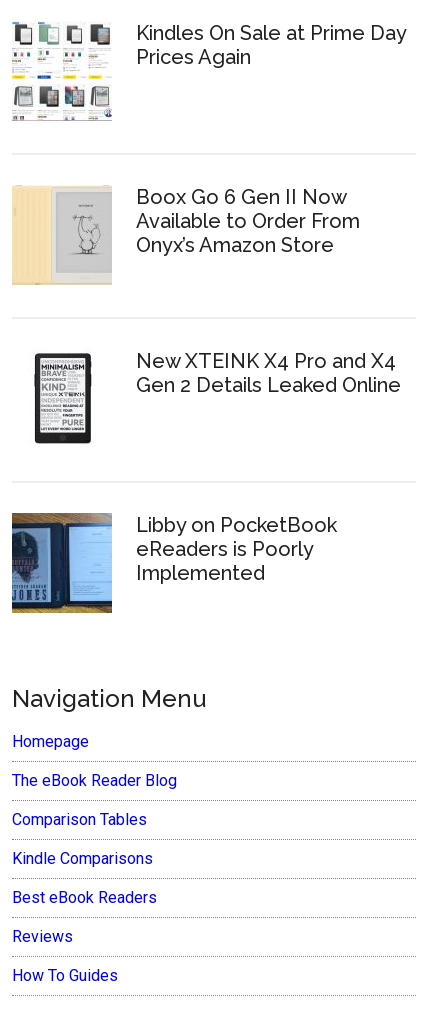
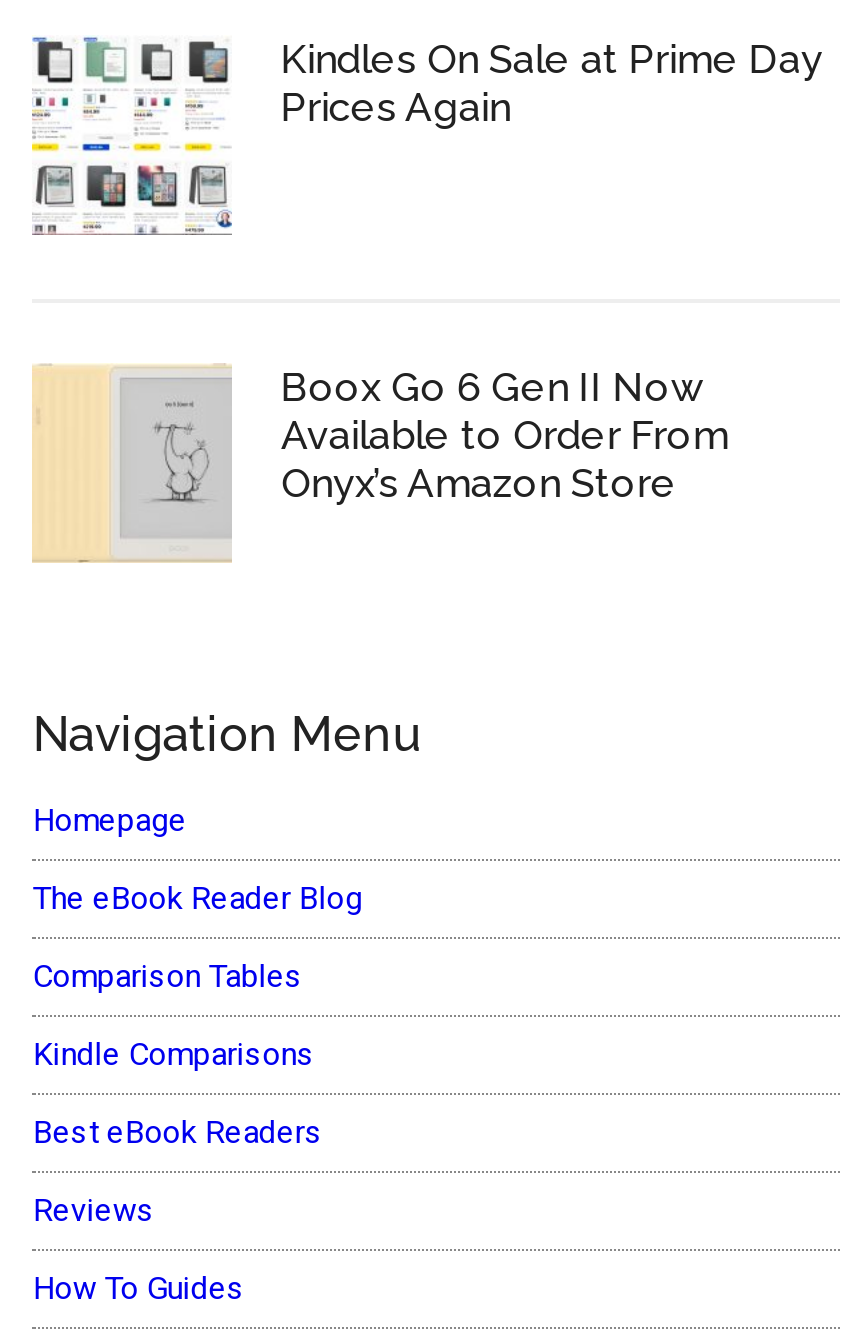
[33,352,93,445] [image] -> none
[136,349,401,397] New XTEINK X4 Pro and X4 | Gen 2 Details Leaked Online -> none
[11,512,337,613] [image] | Libby on PocketBook | eReaders is Poorly | Implemented -> none

